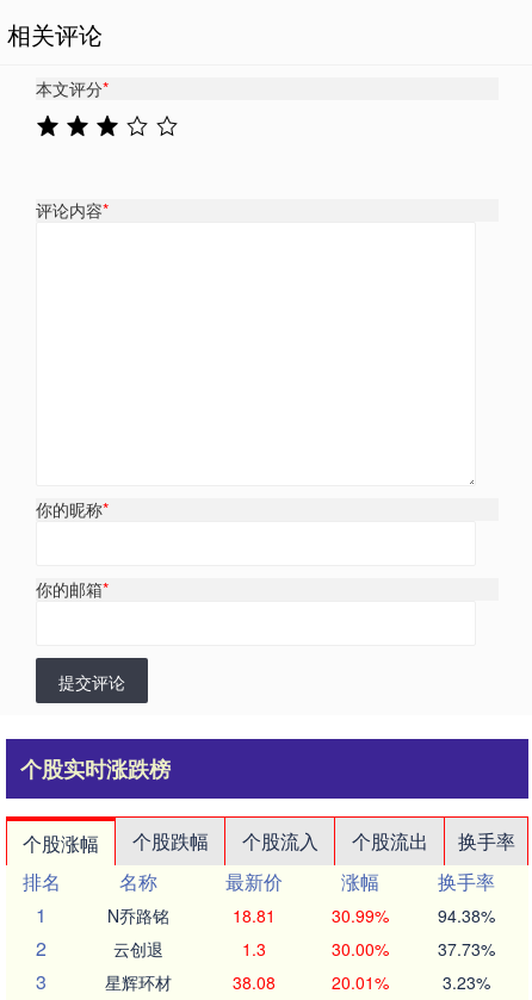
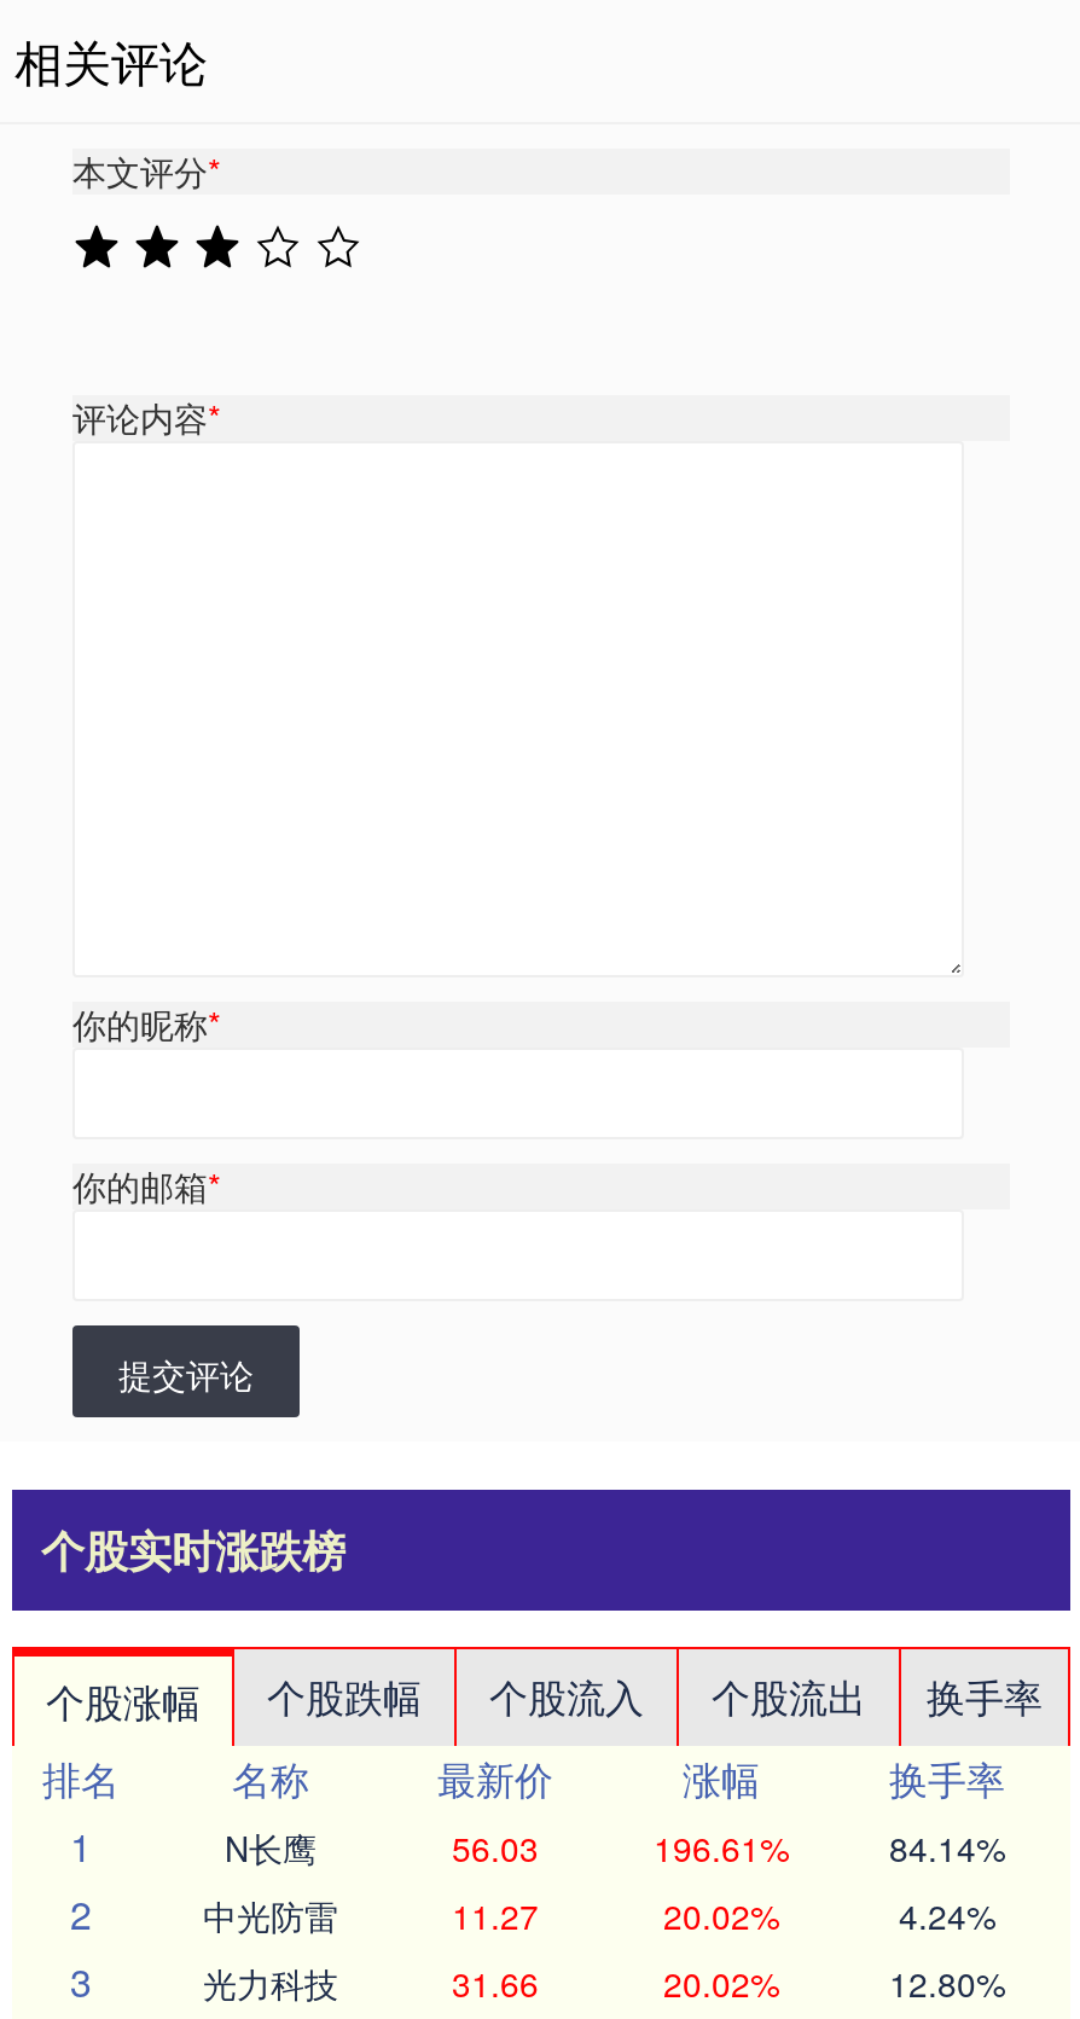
[107,903,494,927] N乔路铭 | 18.81 | 30.99% | 94.38% -> [225,1823,1005,1871] N长鹰 | 56.03 | 196.61% | 84.14%
[113,937,494,960] 云创退 | 1.3 | 30.00% | 37.73% -> [203,1890,995,1939] 中光防雷 | 11.27 | 20.02% | 4.24%
[105,970,490,994] 星辉环材 | 38.08 | 20.01% | 3.23% -> [203,1958,1005,2006] 光力科技 | 31.66 | 20.02% | 12.80%

